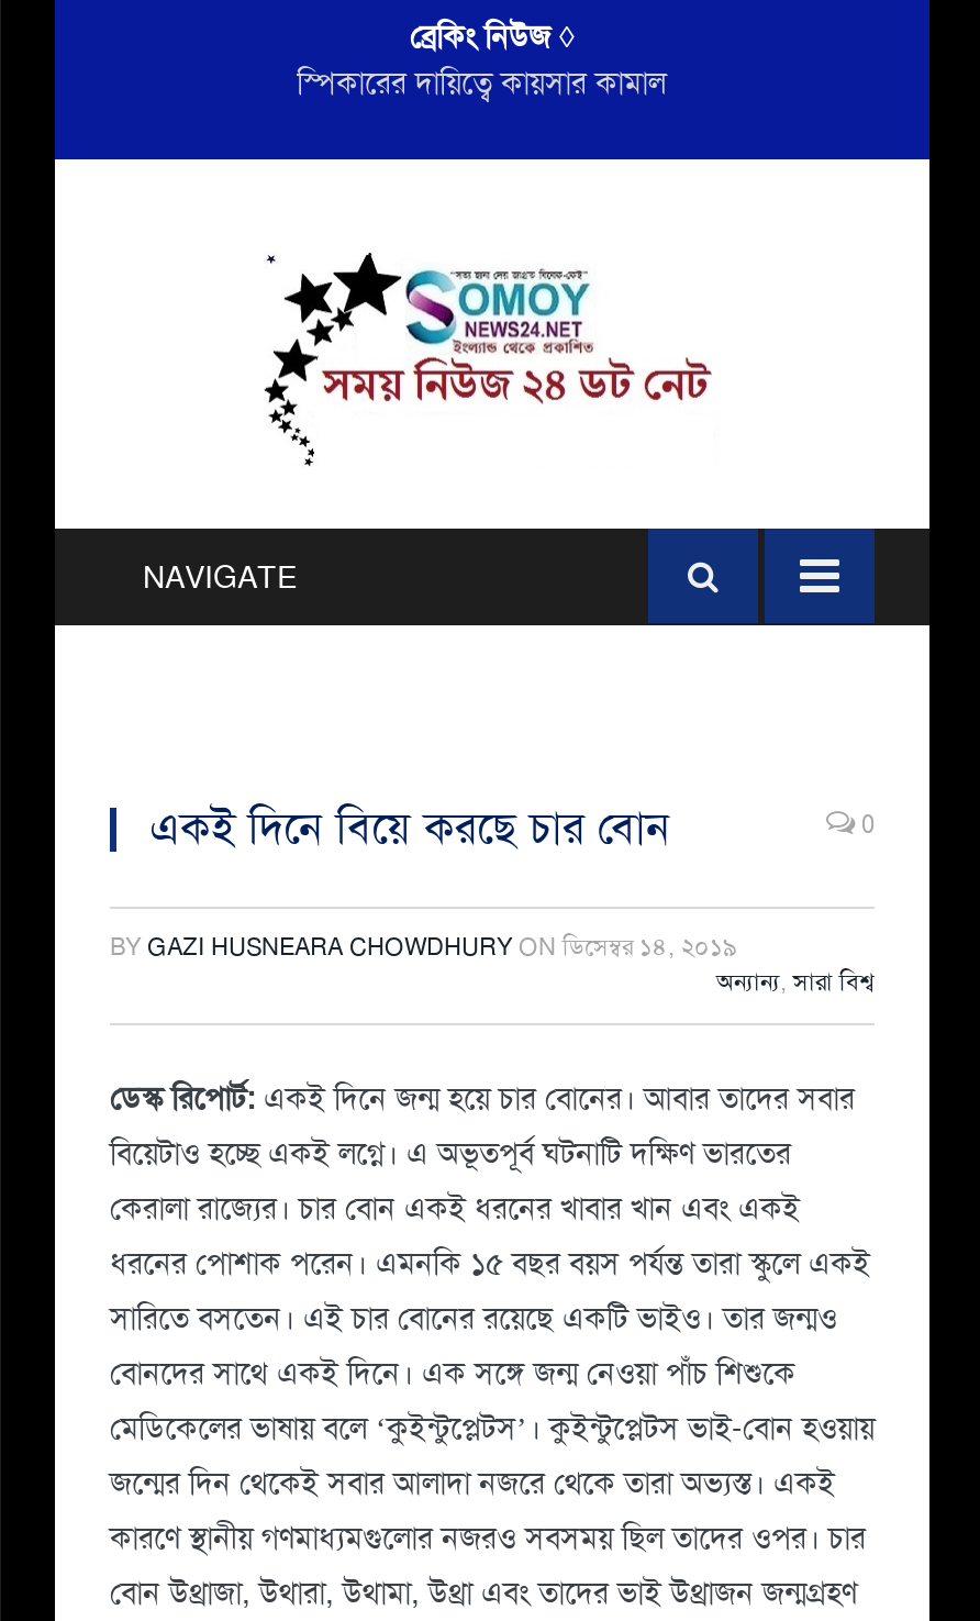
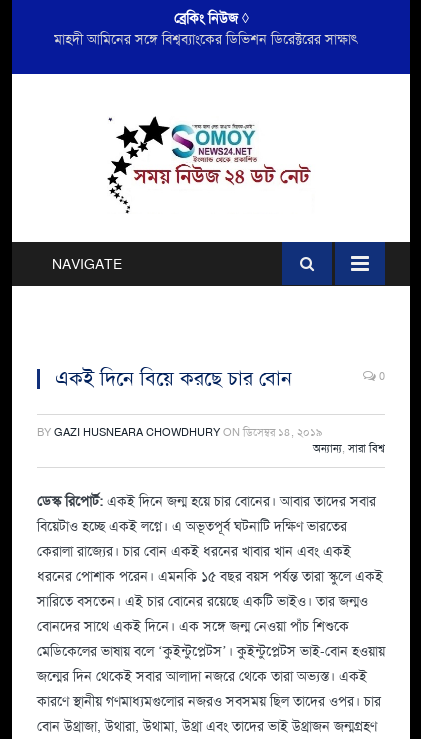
[297,63,666,103] স্পিকারের দায়িত্বে কায়সার কামাল -> [54,30,358,48] মাহ্দী আমিনের সঙ্গে বিশ্বব্যাংকের ডিভিশন ডিরেক্টরের সাক্ষাৎ

